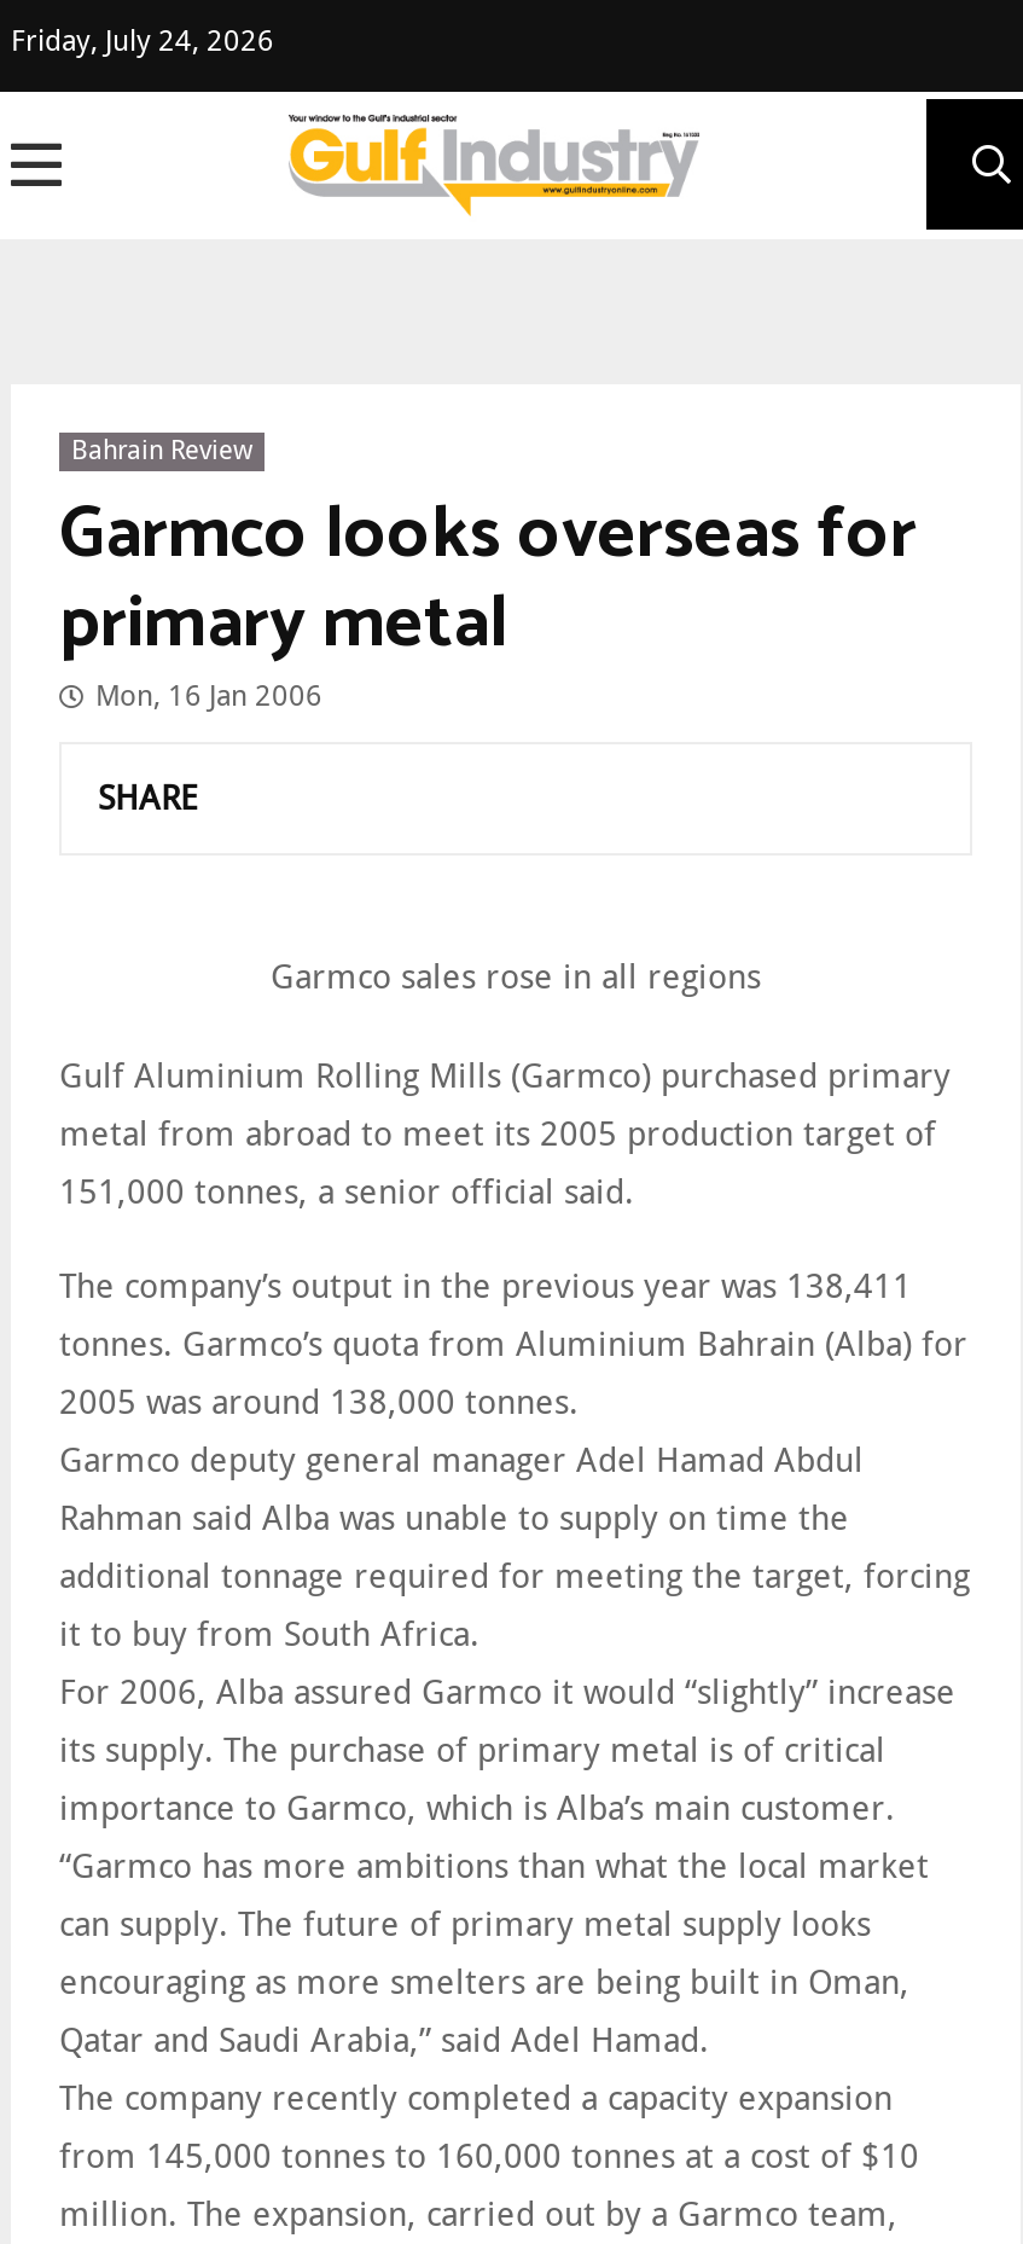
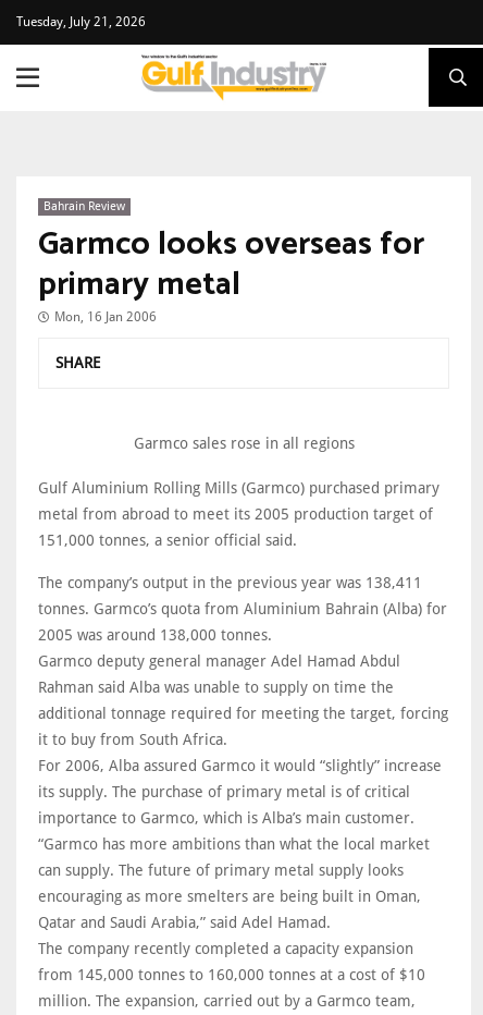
[11,24,274,58] Friday, July 24, 2026 -> [16,14,146,29] Tuesday, July 21, 2026

